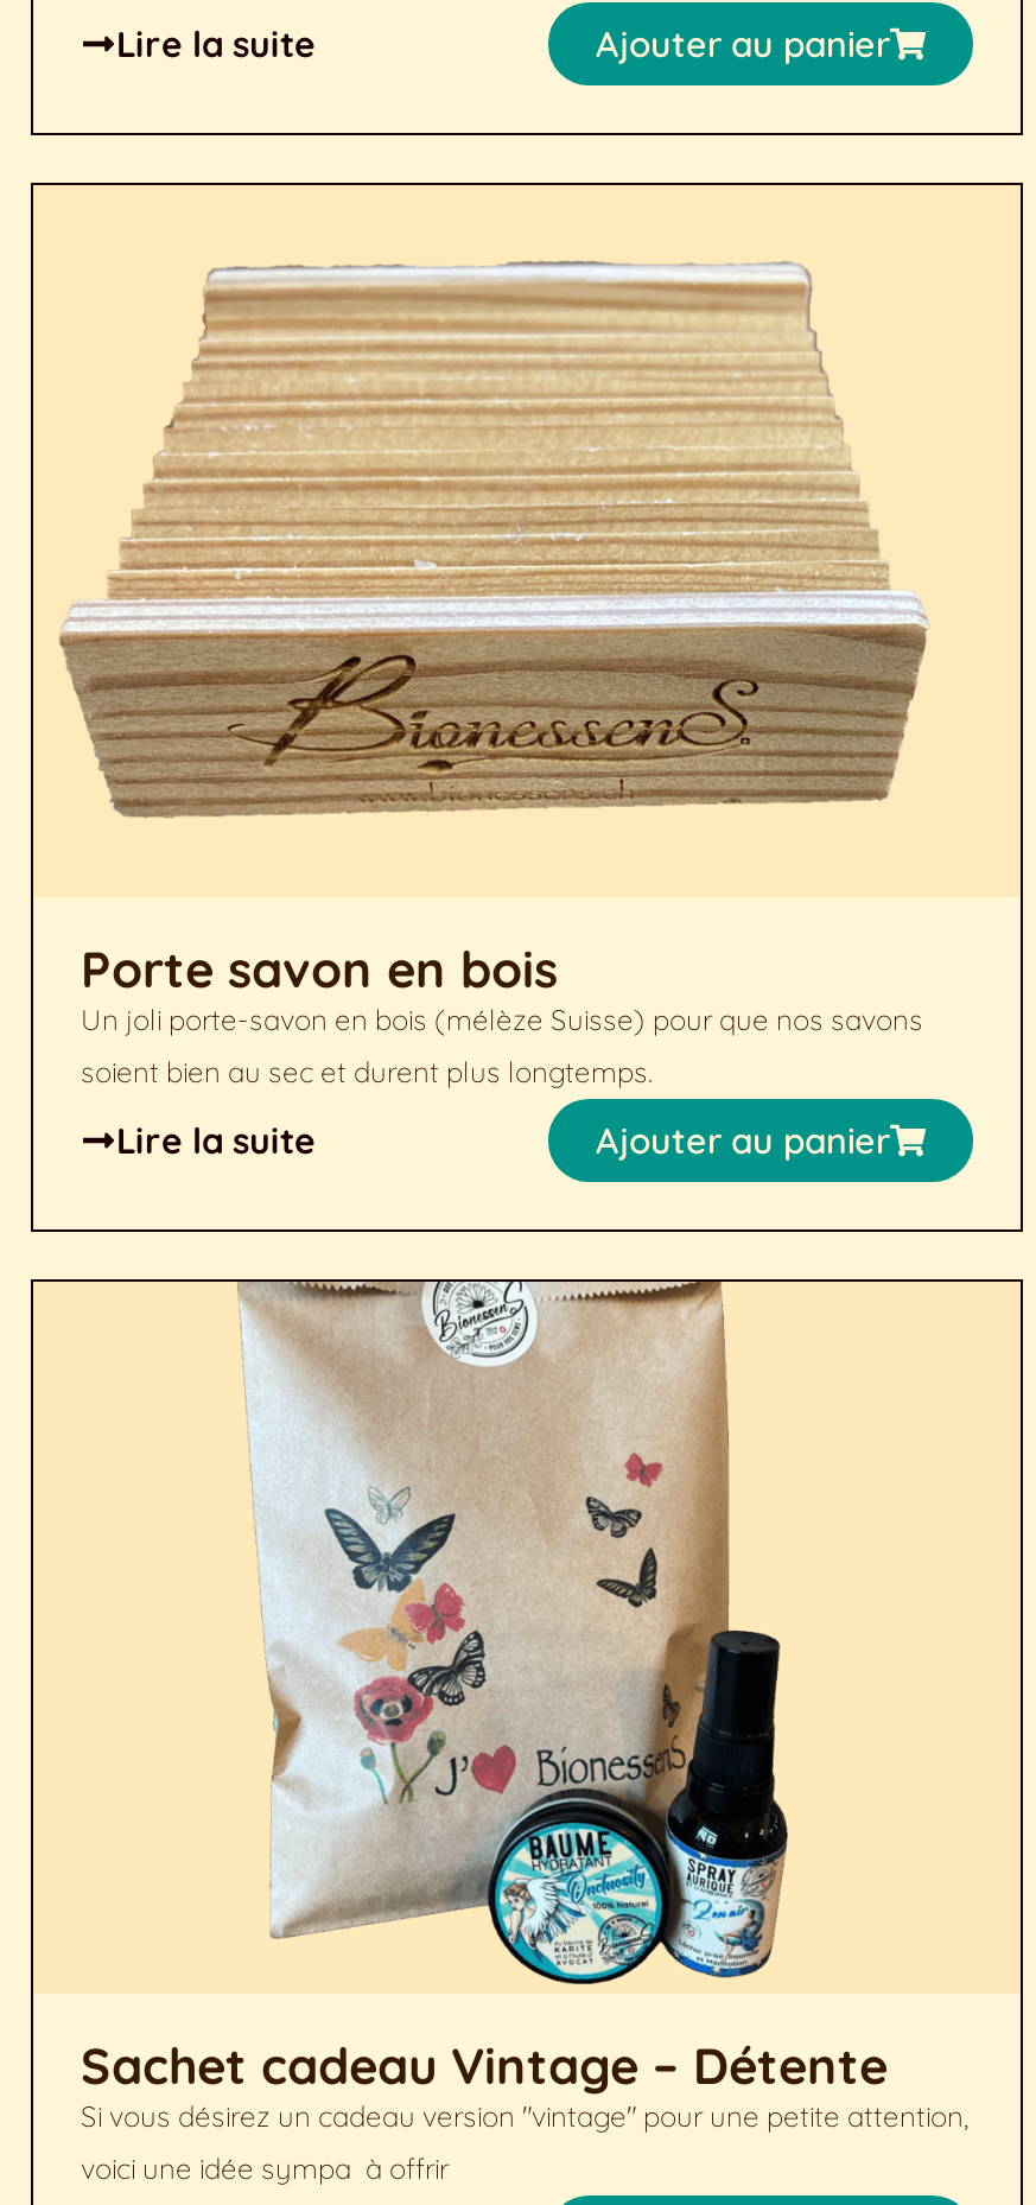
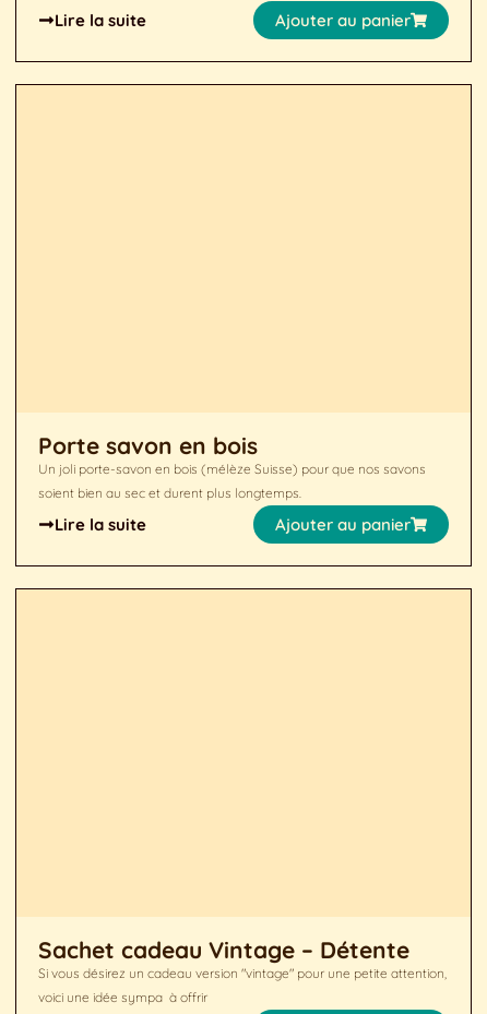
[59,259,928,819] [image] -> none
[237,1279,790,1987] [image] -> none

